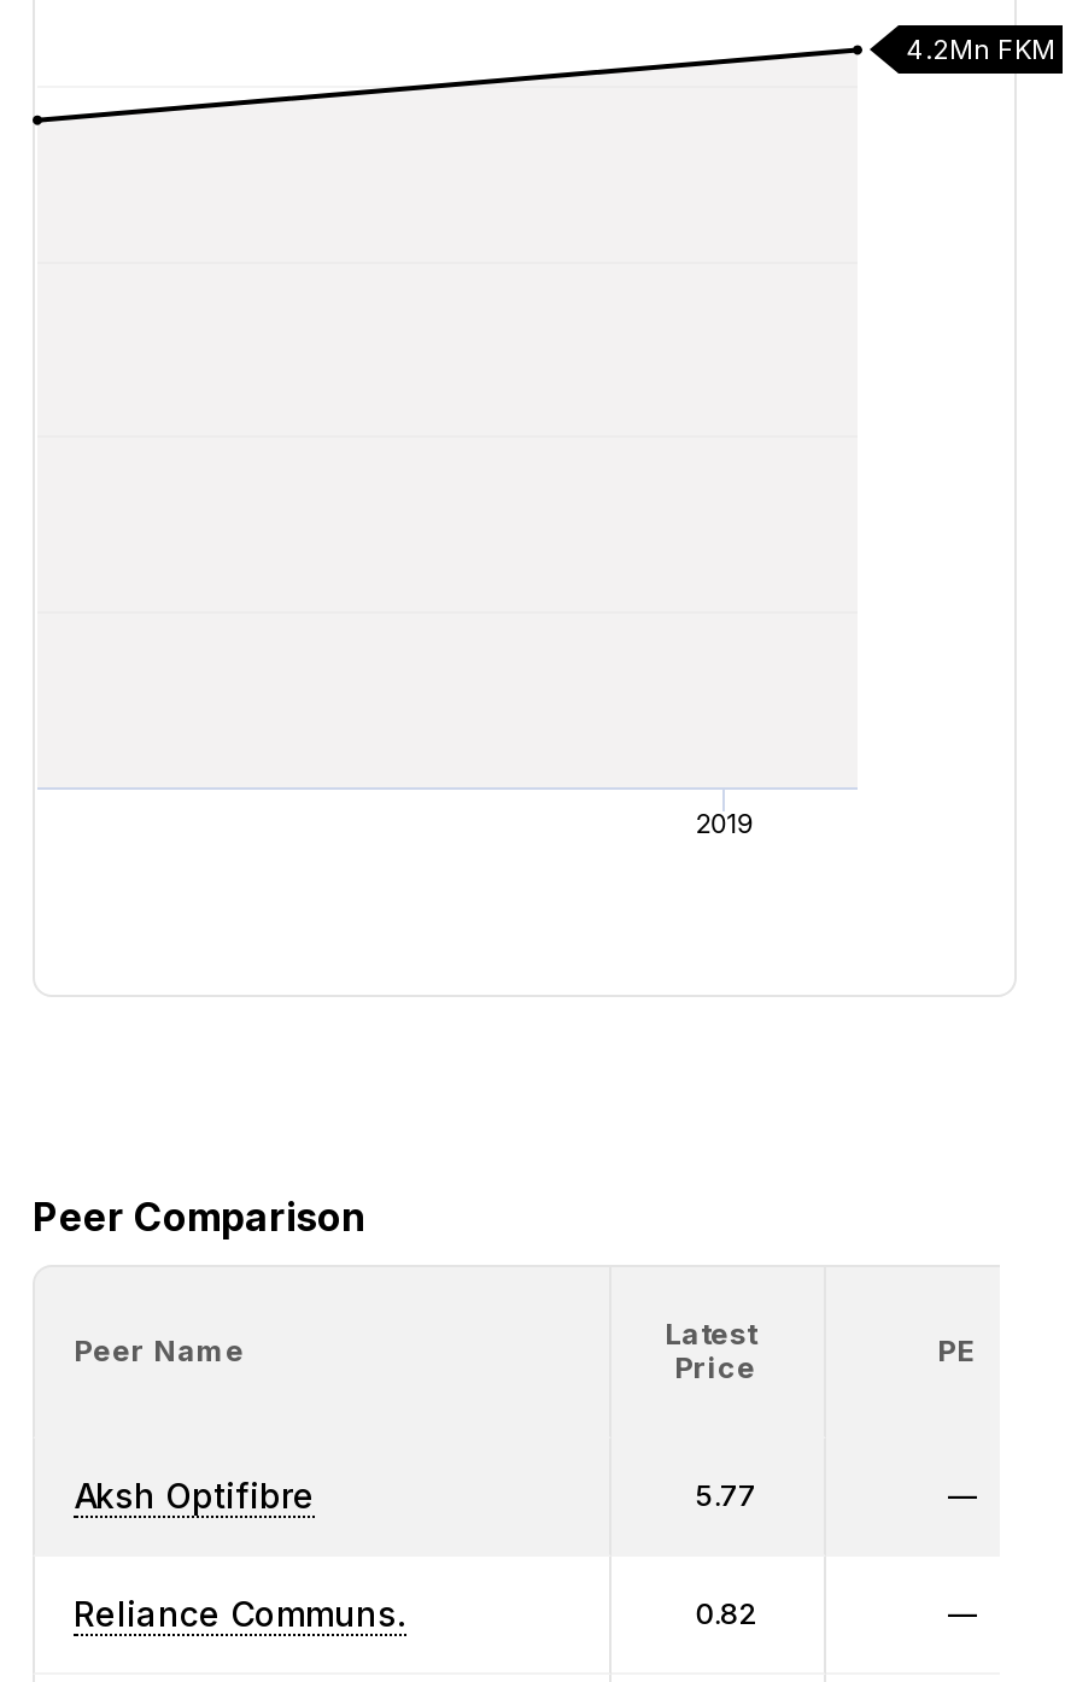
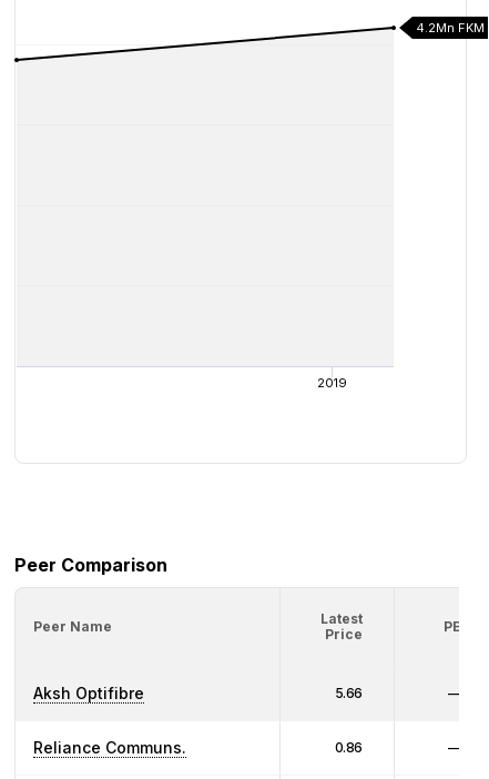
[696,1478,756,1514] 5.77 -> [335,685,363,702] 5.66
[696,1596,756,1633] 0.82 -> [335,740,363,756] 0.86

